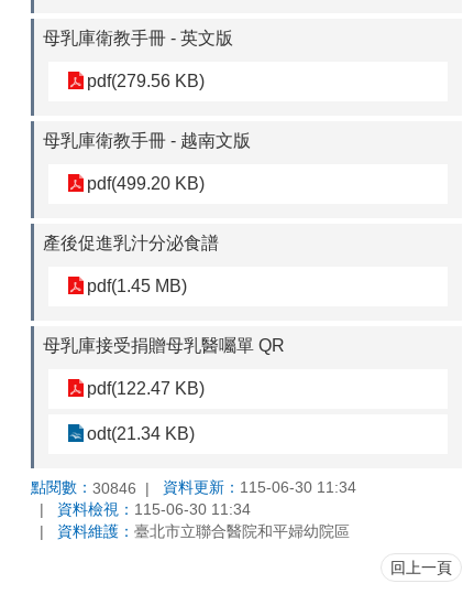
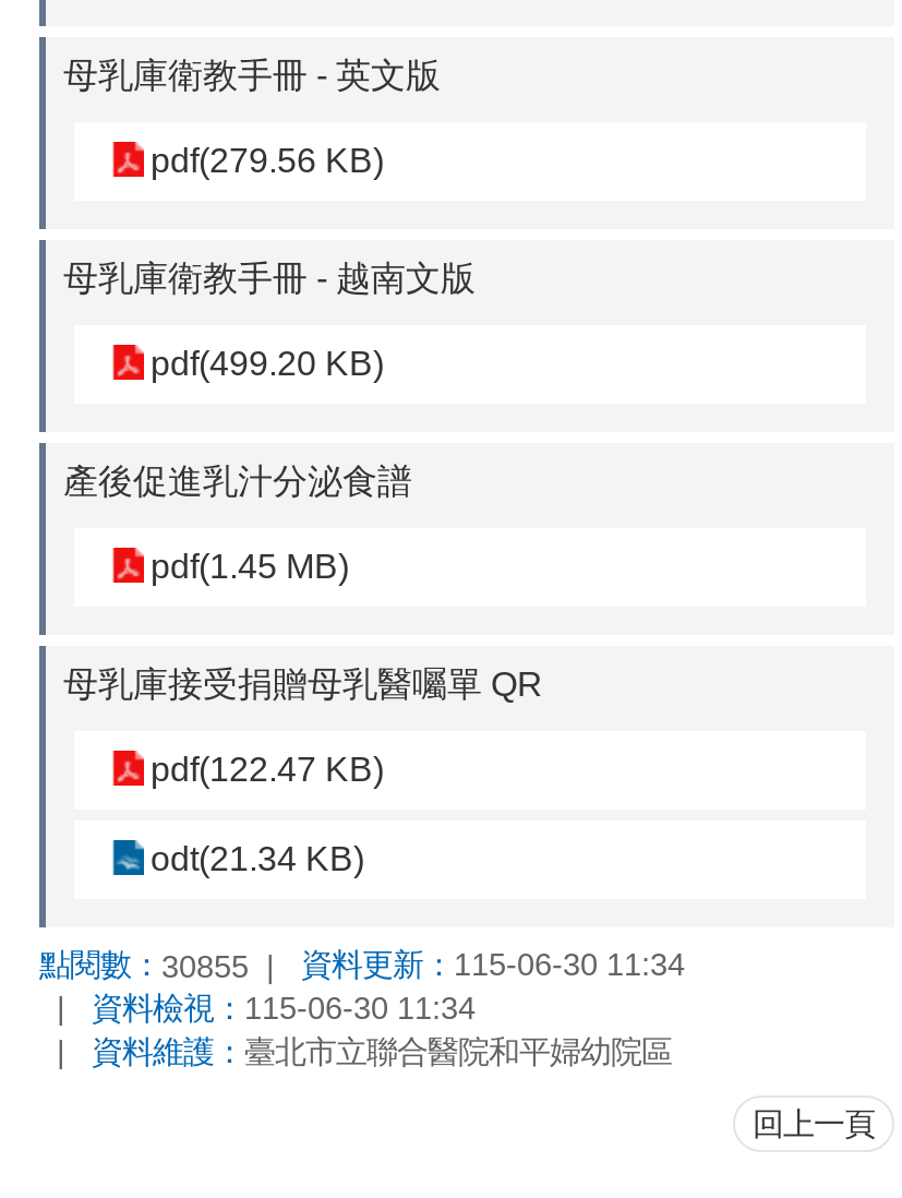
[31,478,136,497] 點閱數：30846 -> [39,947,249,985] 點閱數：30855

